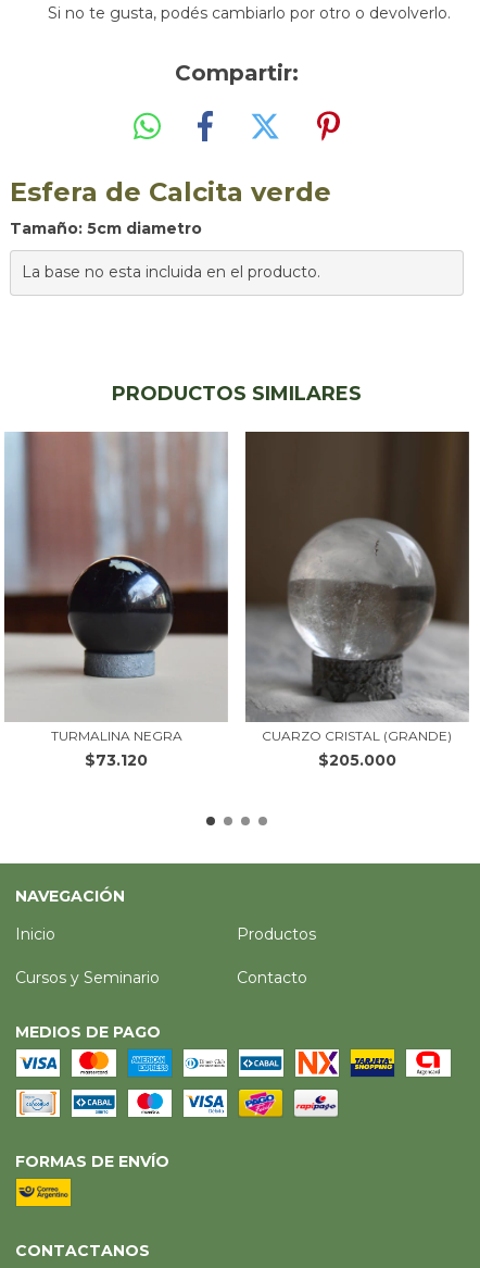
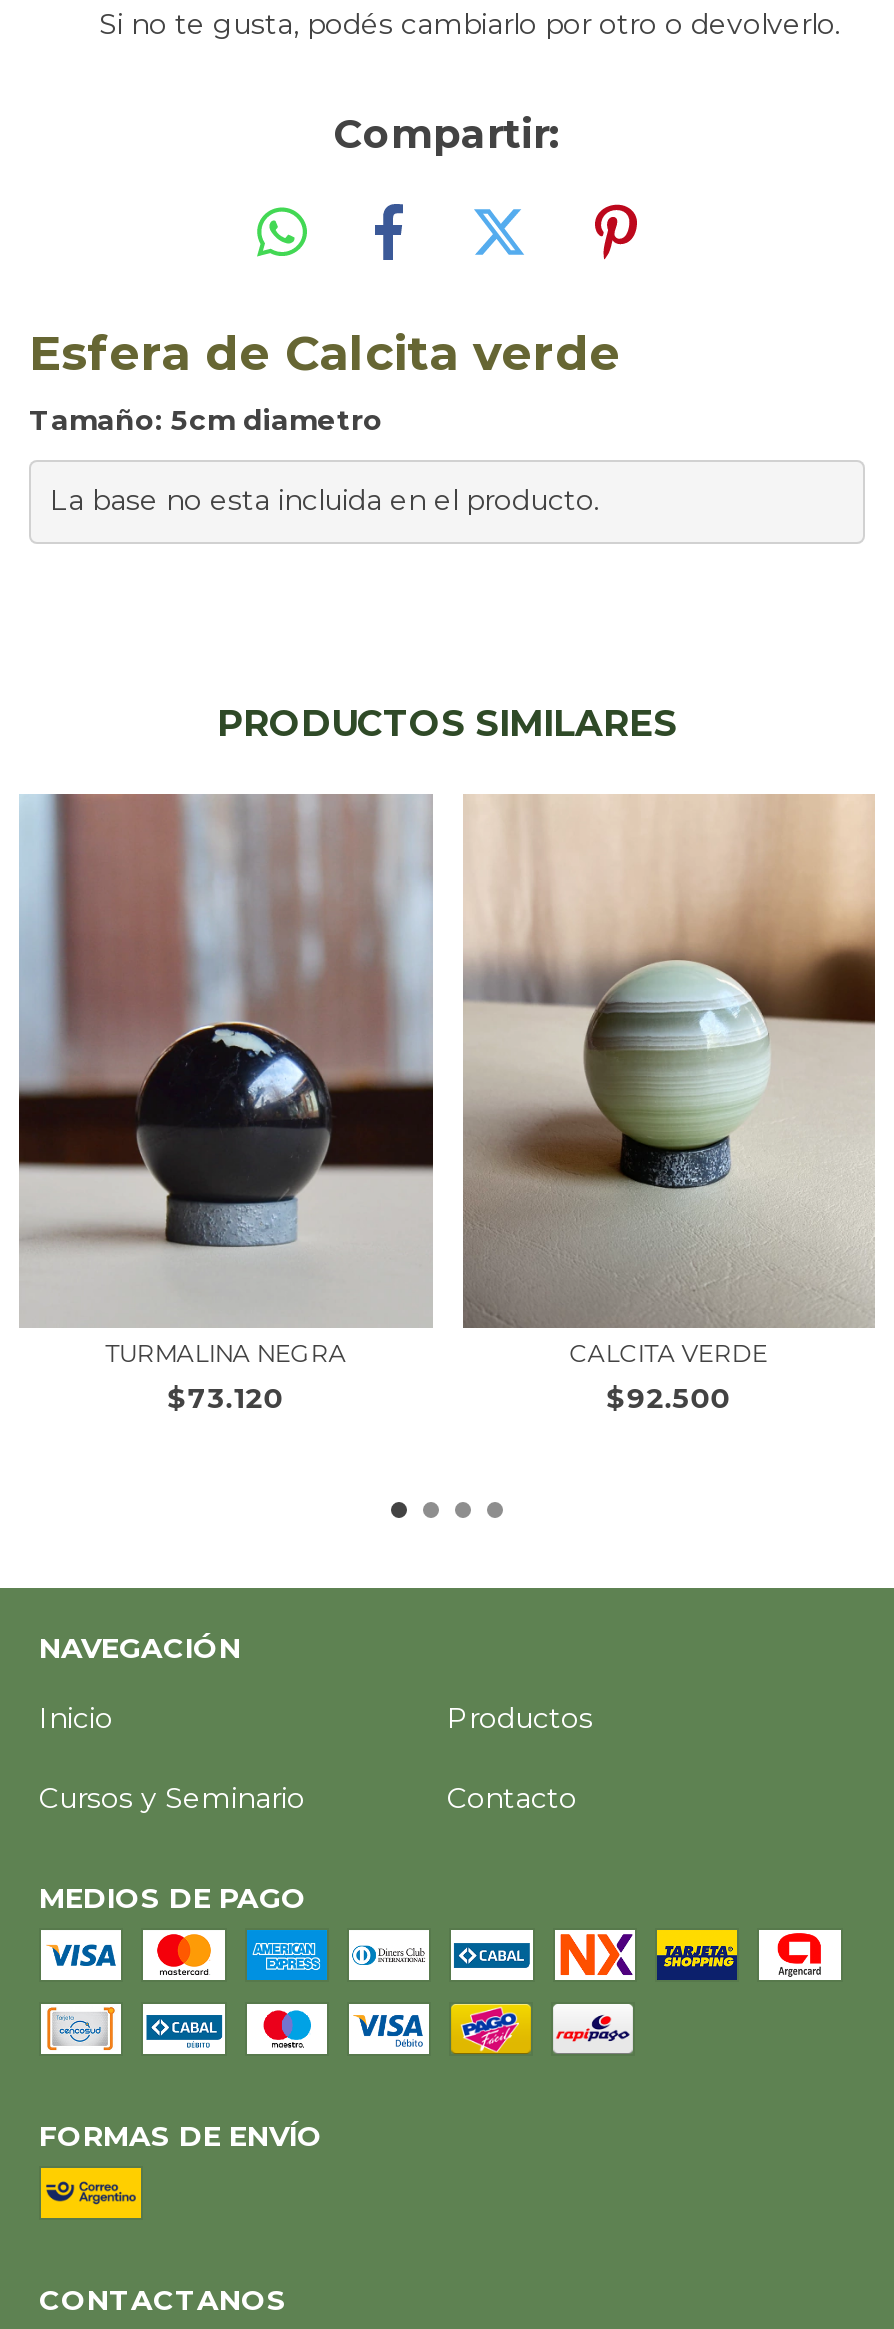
[244,431,470,770] [image] | CUARZO CRISTAL (GRANDE) | $205.000 -> [463,794,877,1415] [image] | CALCITA VERDE | $92.500

